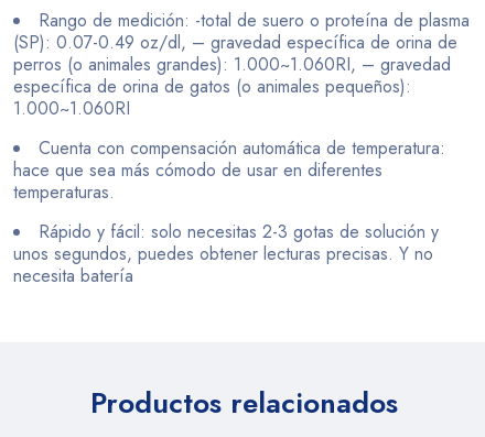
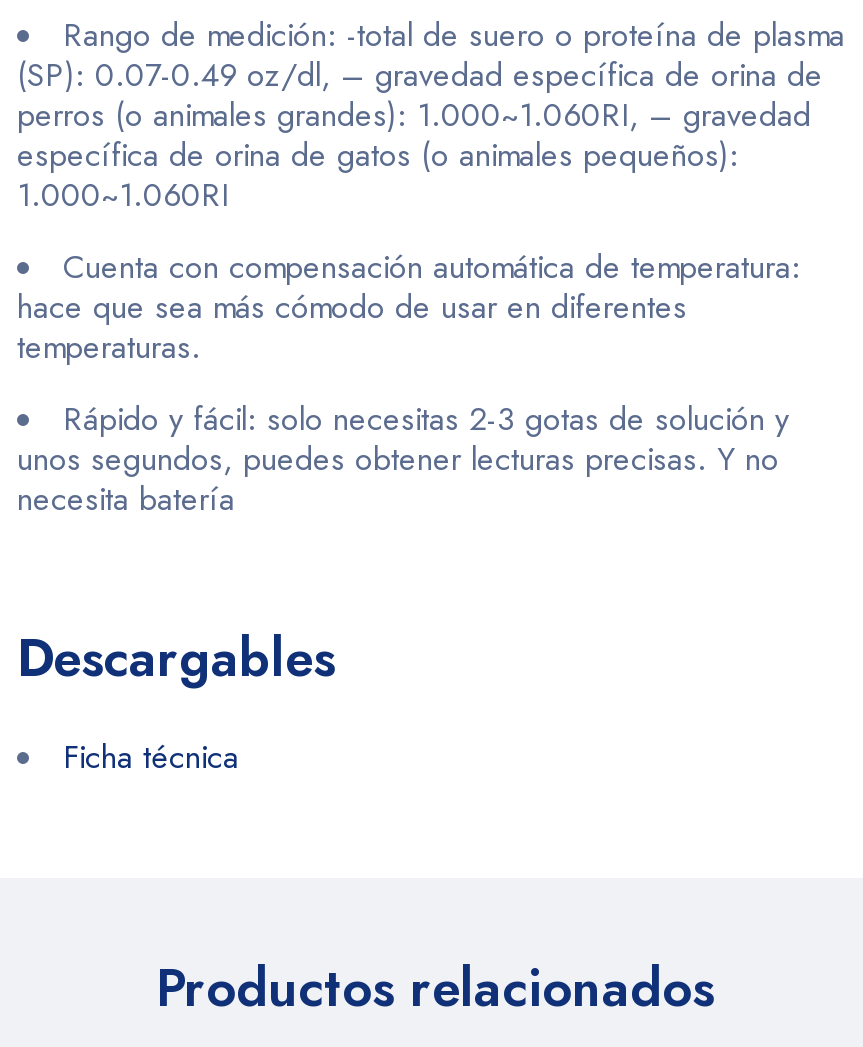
none -> [17,620,335,780] Descargables | Ficha técnica

